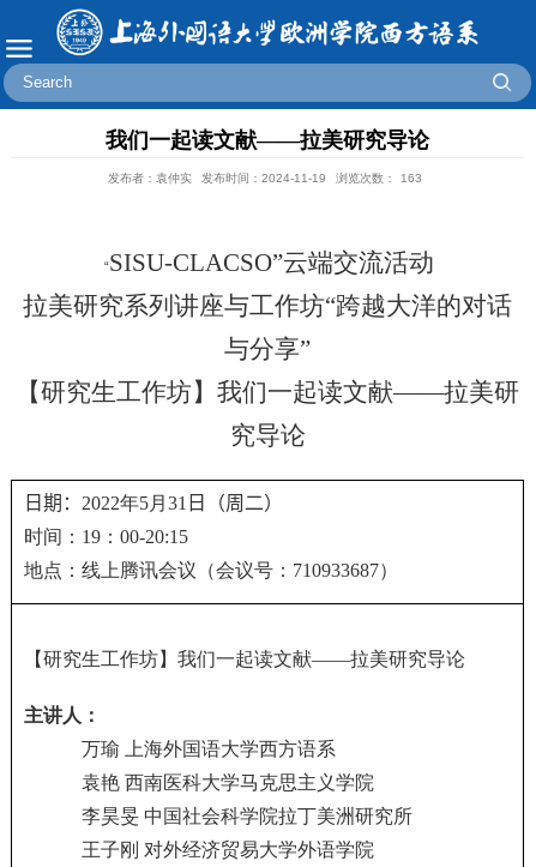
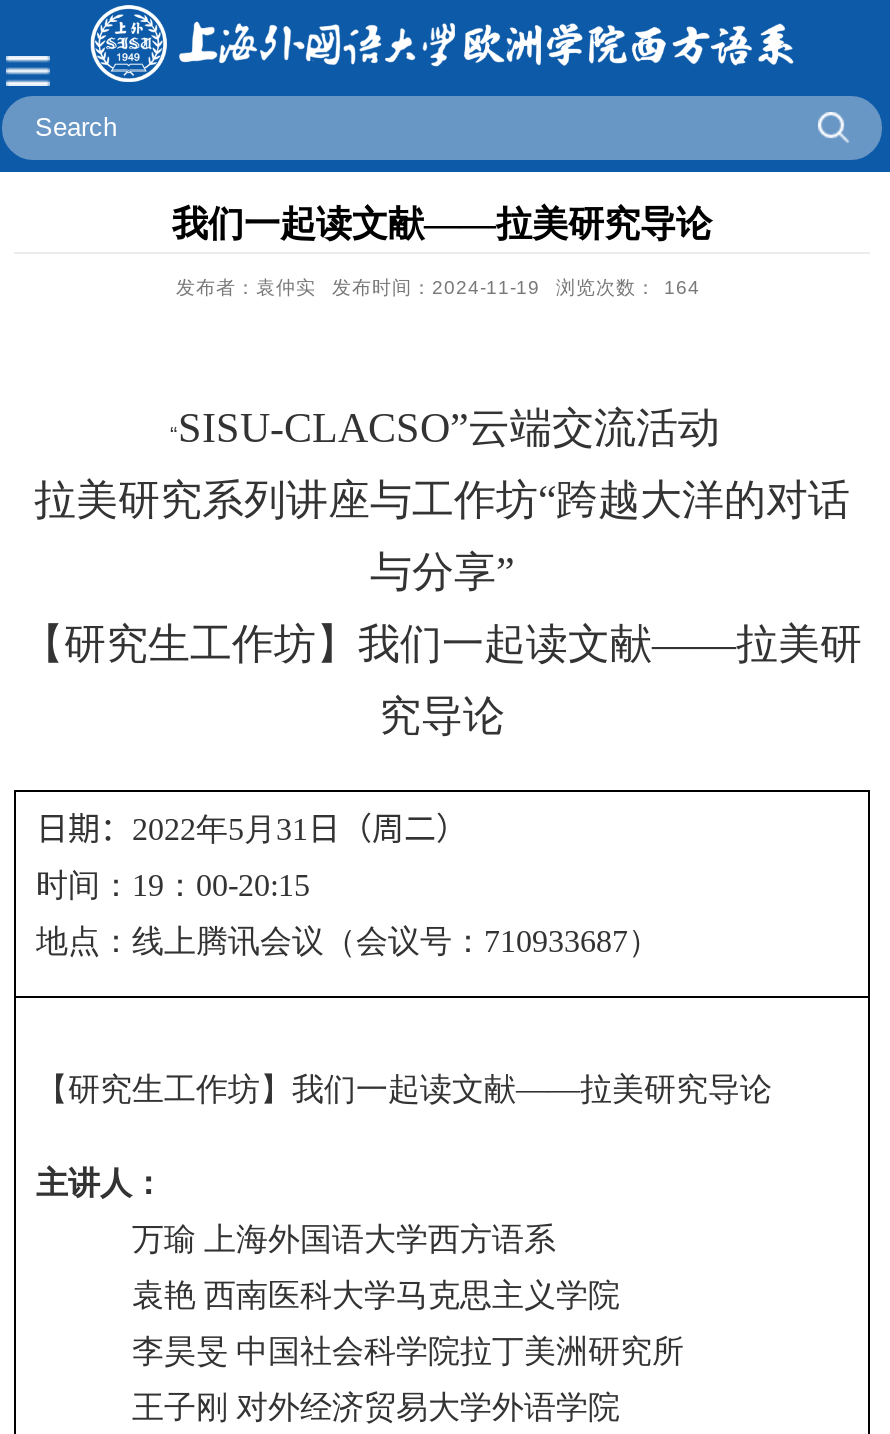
[108,171,422,184] 发布者：袁仲实 发布时间：2024-11-19 浏览次数： 163 -> [176,275,700,297] 发布者：袁仲实 发布时间：2024-11-19 浏览次数： 164

